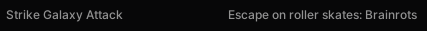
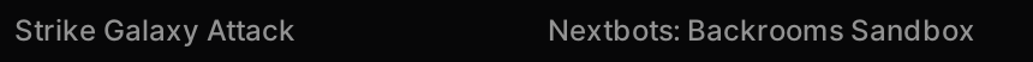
[228,7,417,22] Escape on roller skates: Brainrots -> [548,12,975,48] Nextbots: Backrooms Sandbox

